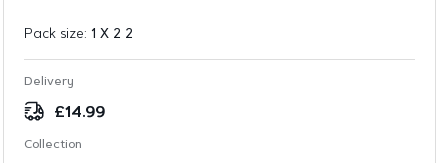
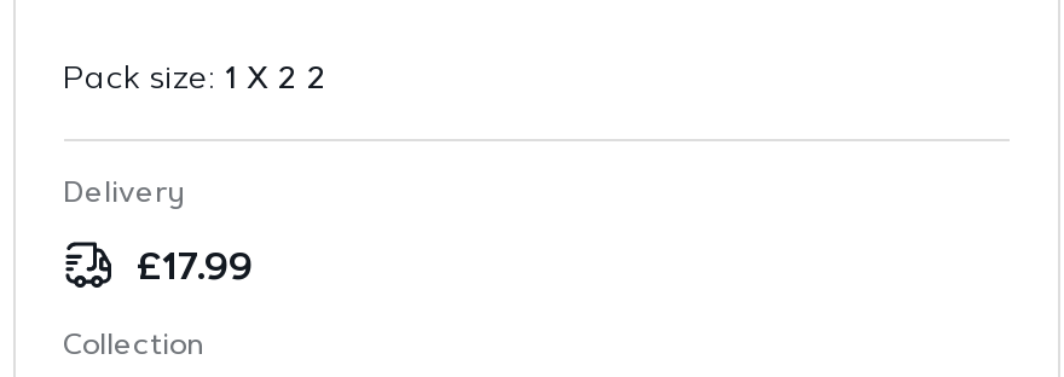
[53,105,104,121] £14.99 -> [135,250,251,288] £17.99

